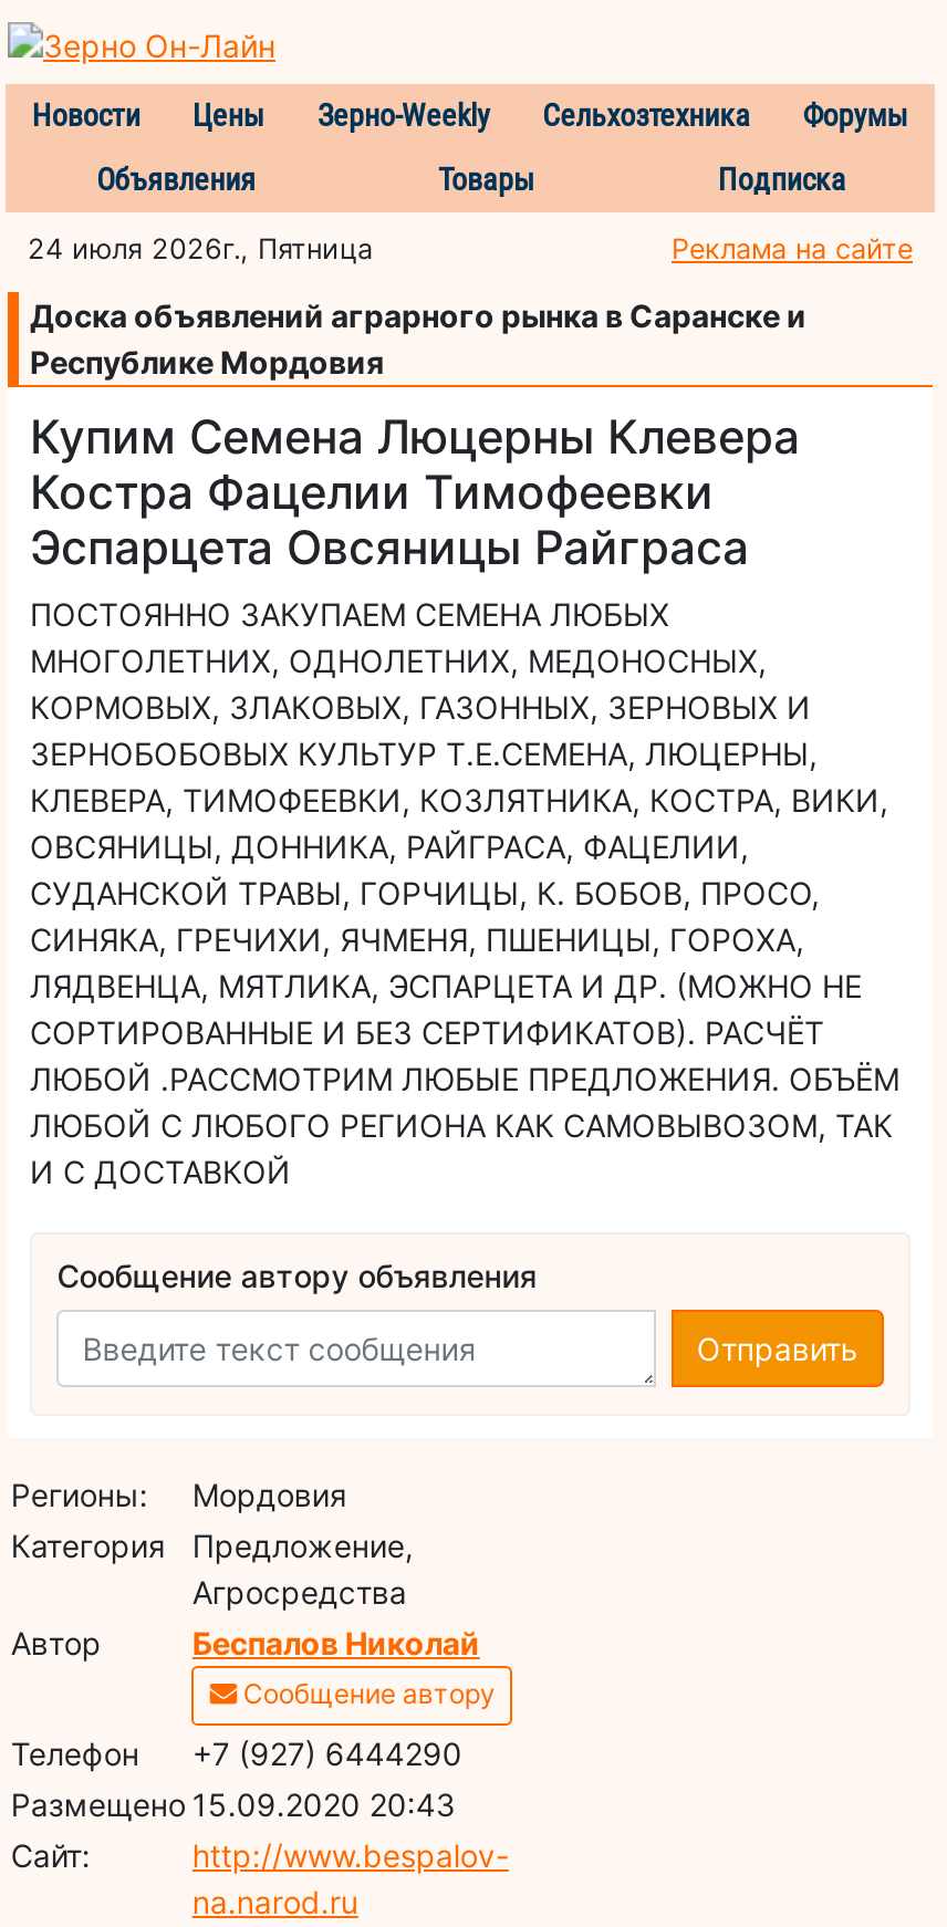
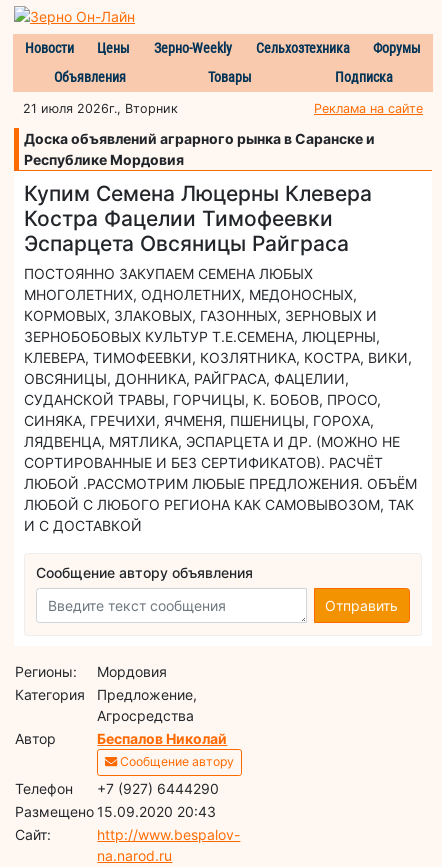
[28,232,373,265] 24 июля 2026г., Пятница -> [23,101,178,116] 21 июля 2026г., Вторник

